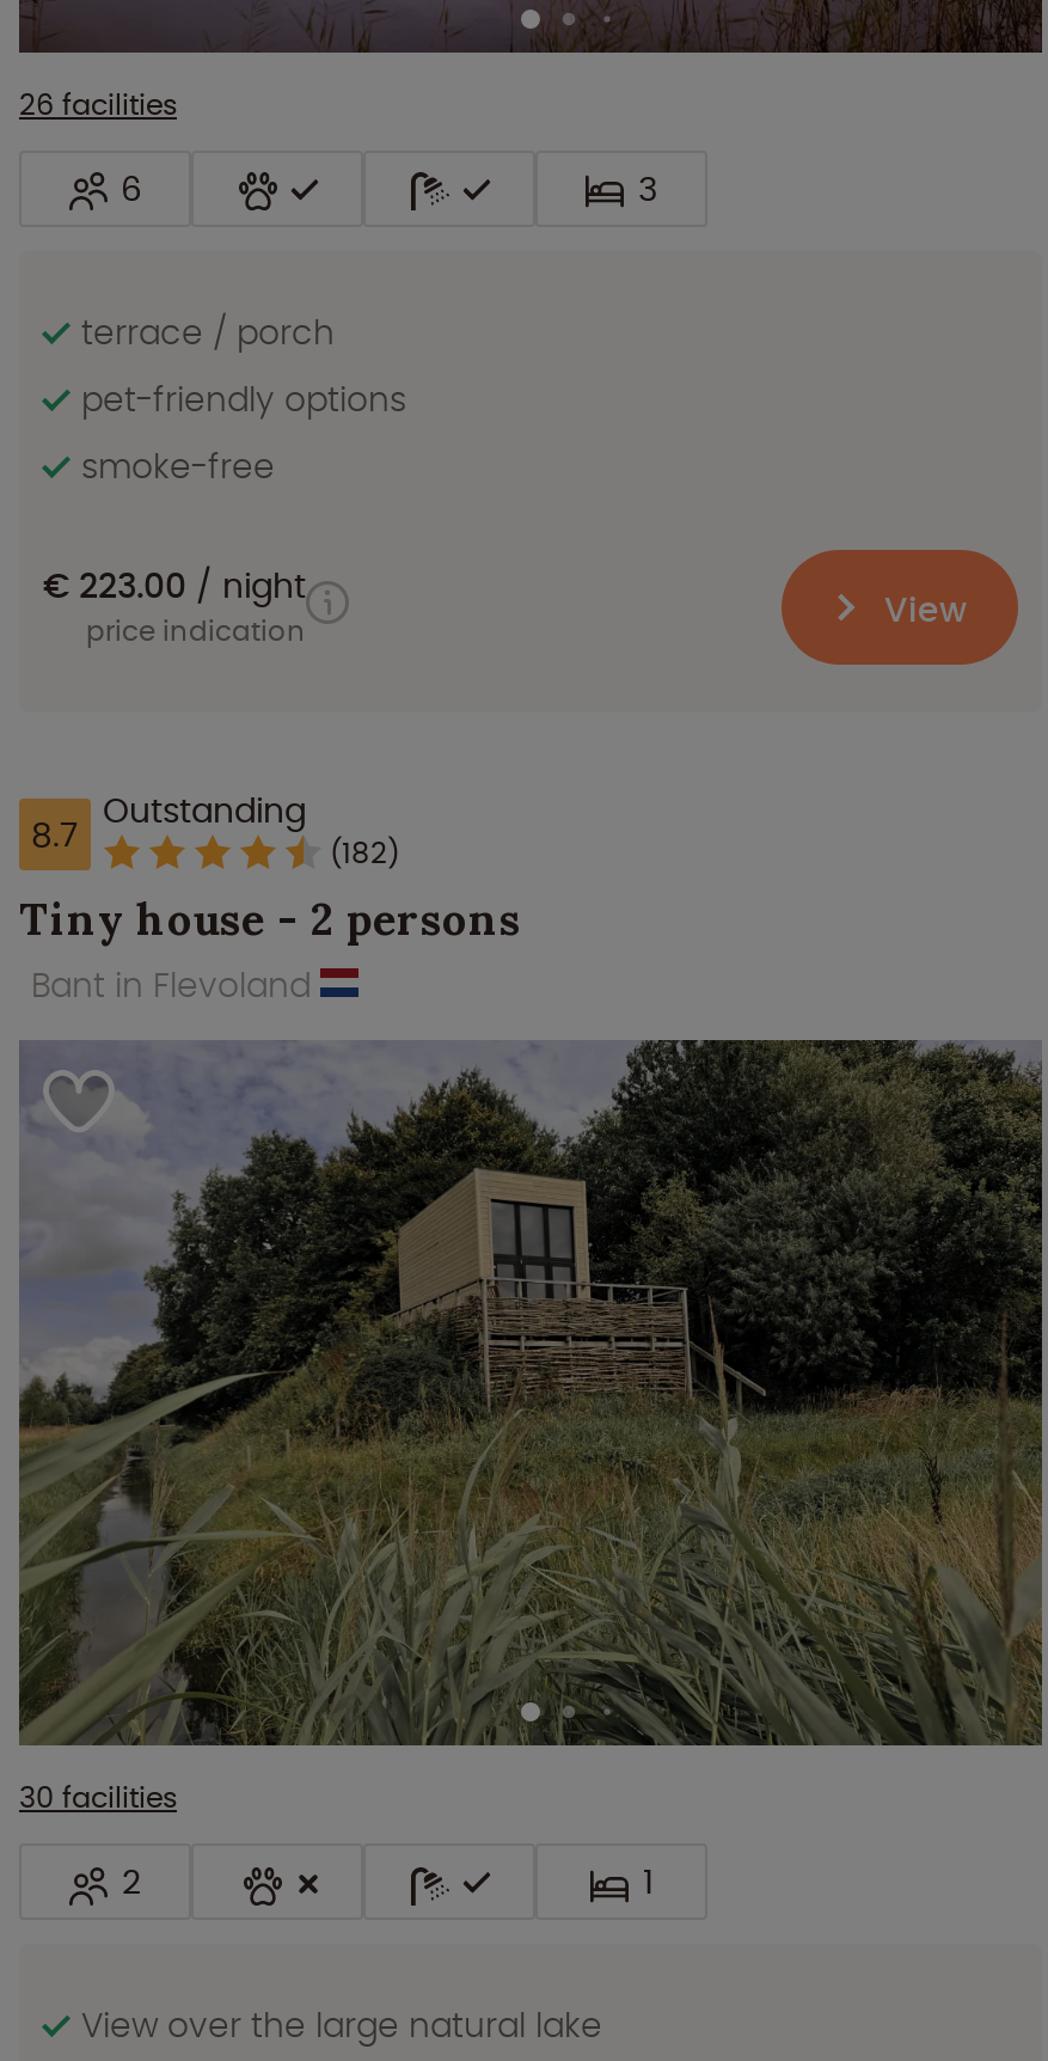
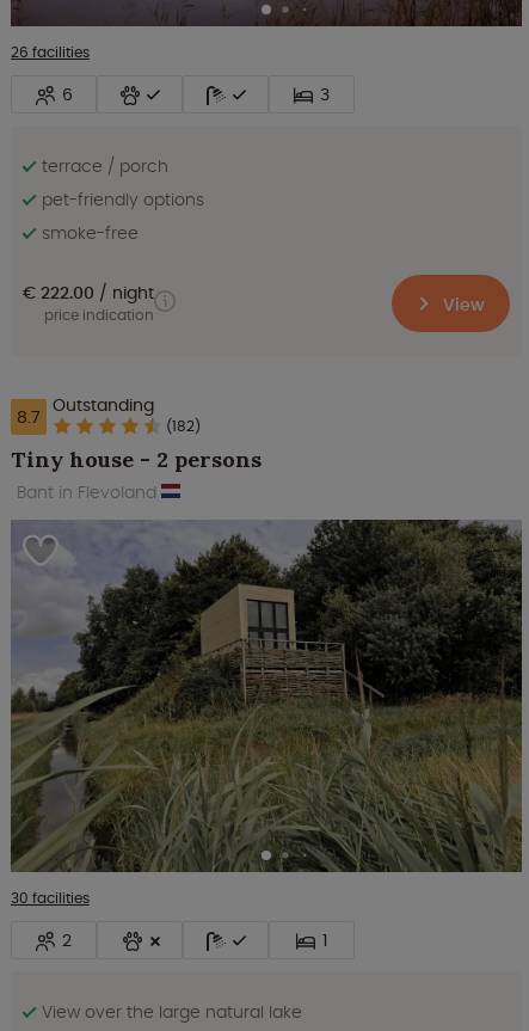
[43,562,306,610] € 223.00 night -> [23,281,154,305] € 222.00 night

